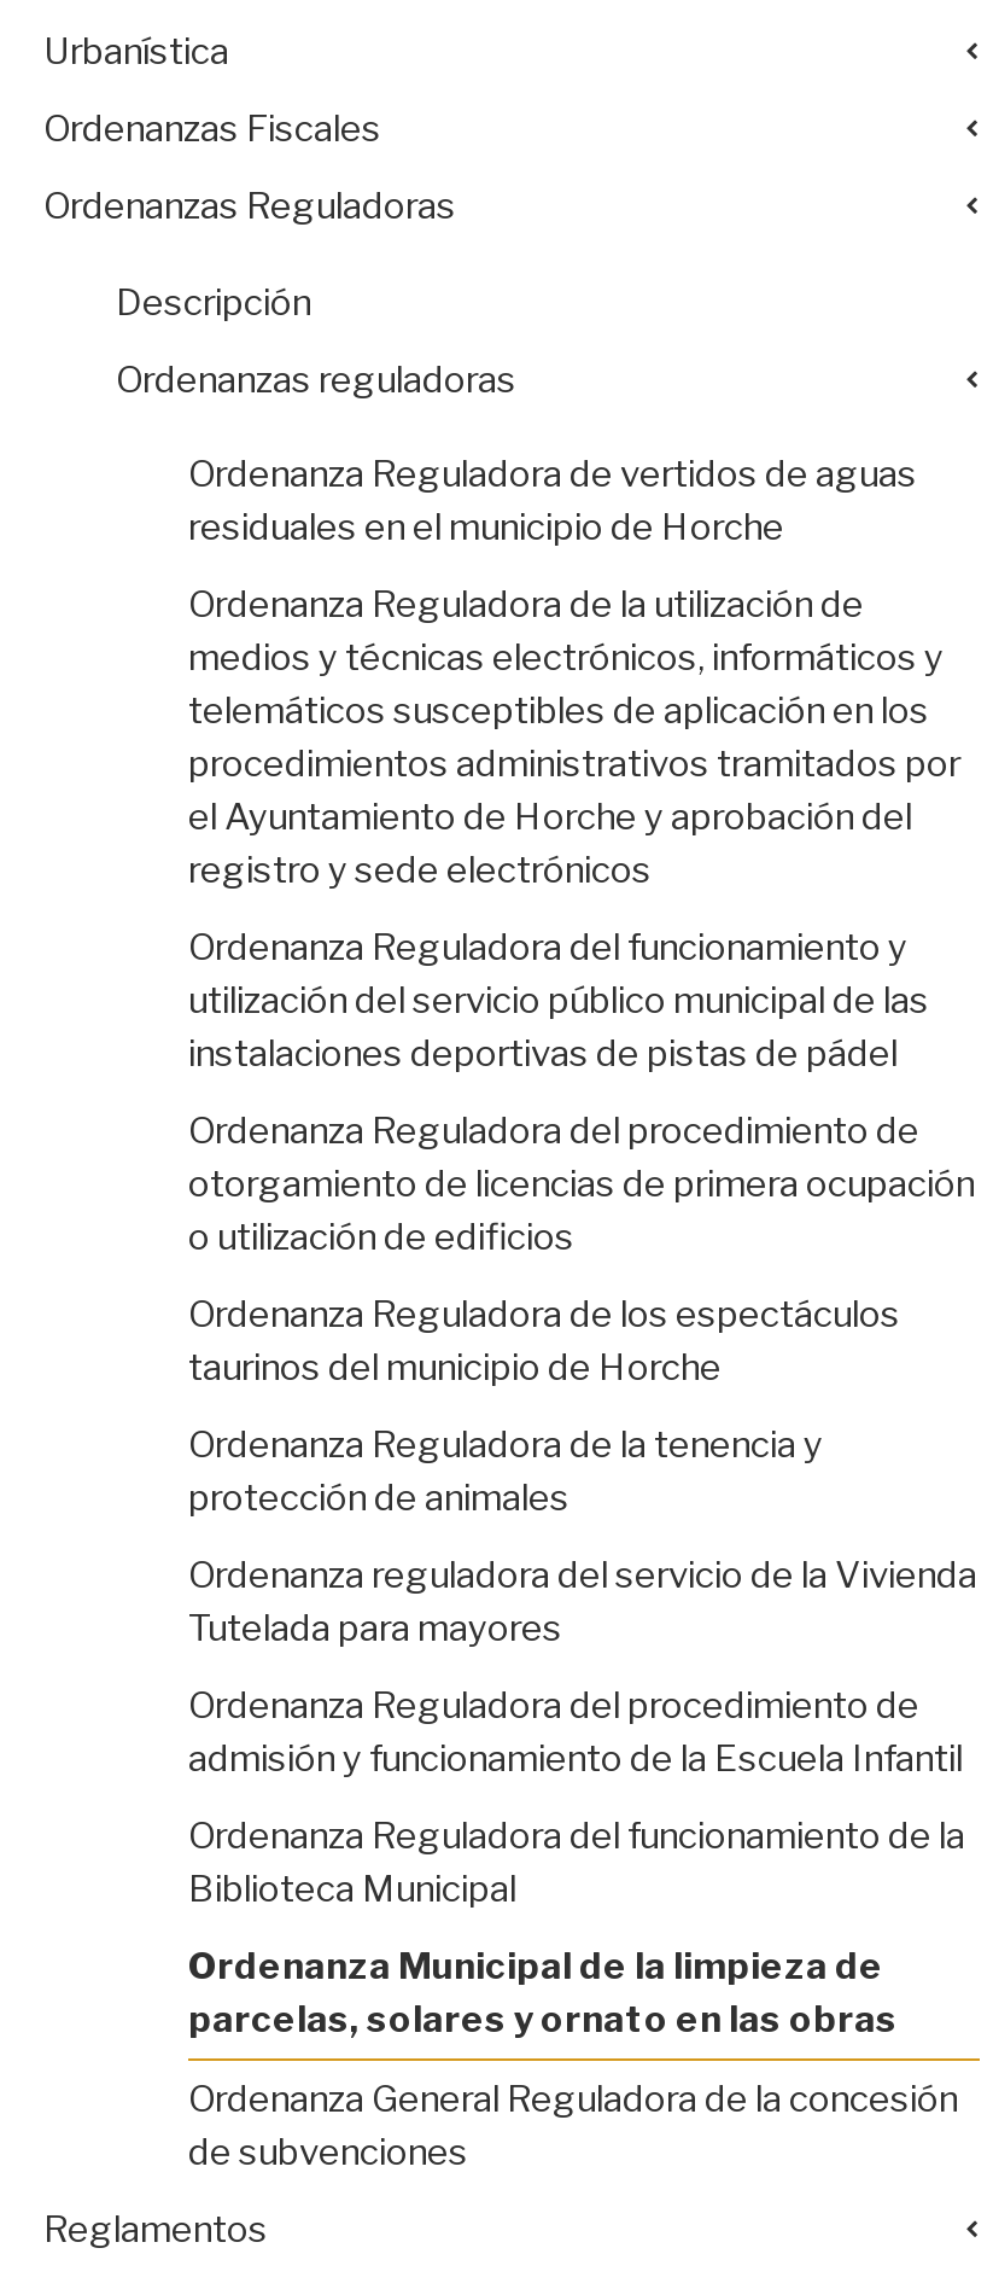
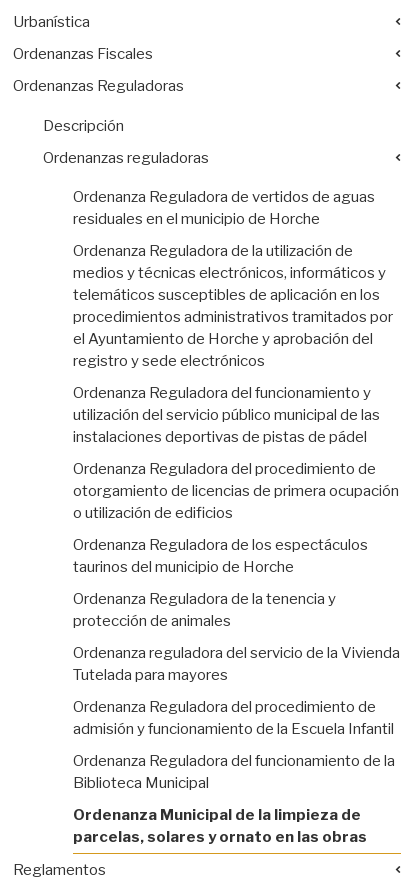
[188,2078,958,2174] Ordenanza General Reguladora de la concesión | de subvenciones -> none

